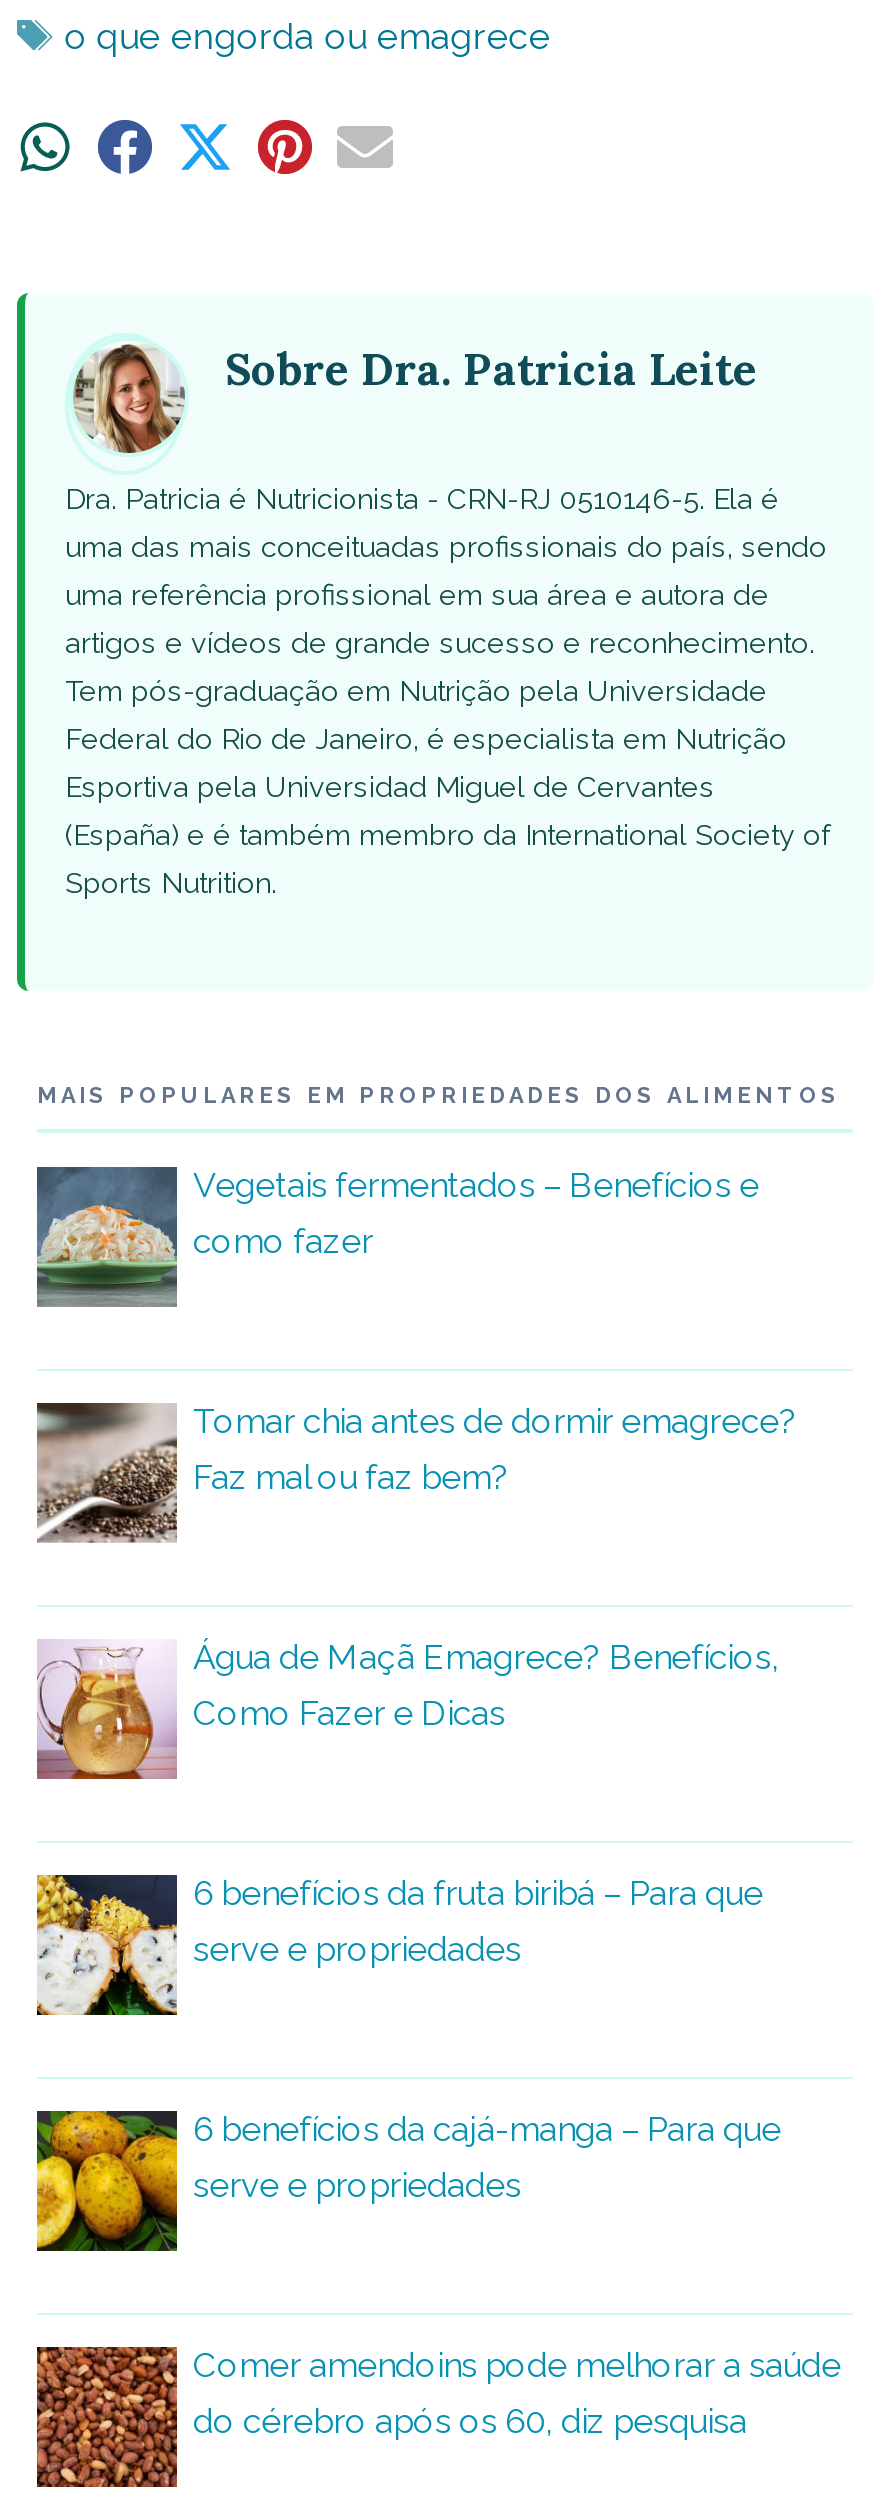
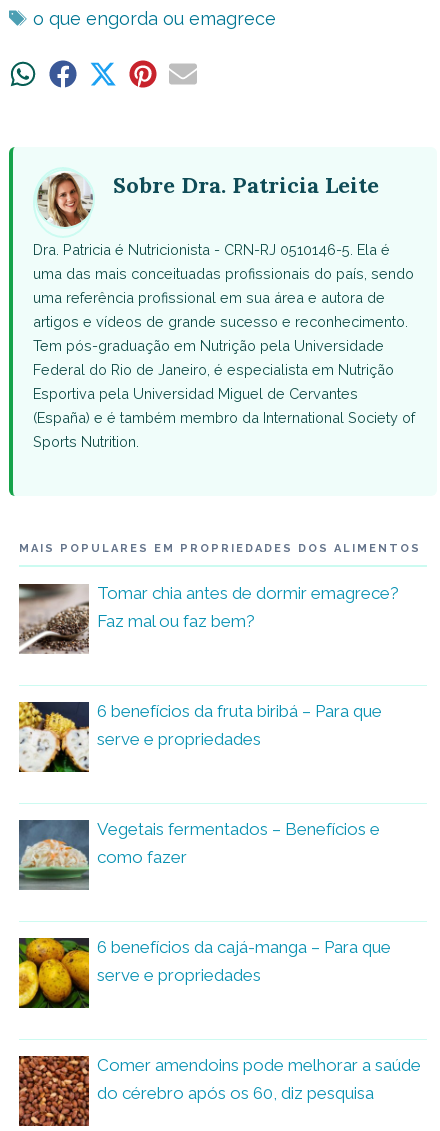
moved [35,1165,759,1307] -> [18,819,380,889]: [image] | Vegetais fermentados – Benefícios e | como fazer
[37,1638,779,1779] [image] | Água de Maçã Emagrece? Benefícios, | Como Fazer e Dicas -> none
moved [33,1873,763,2019] -> [17,701,382,774]: [image] | 6 benefícios da fruta biribá – Para que | serve e propriedades

